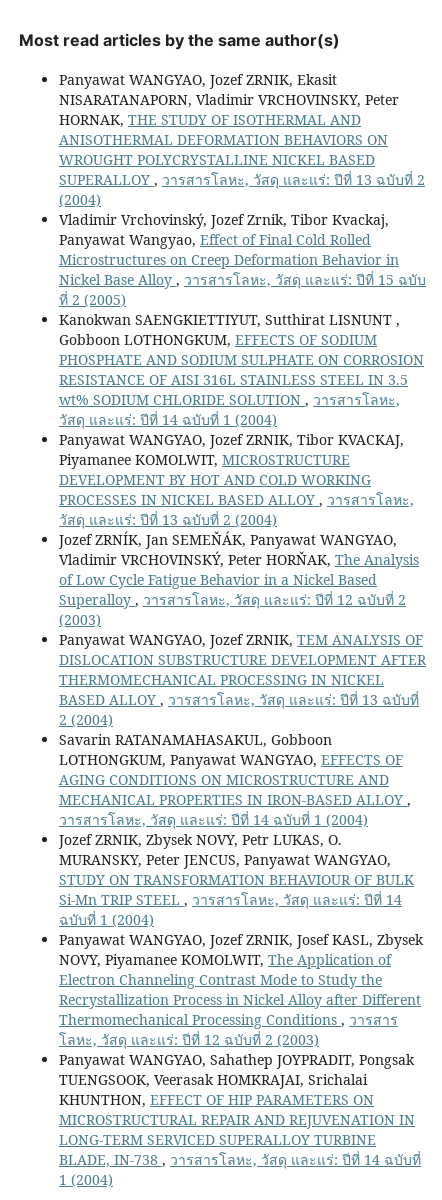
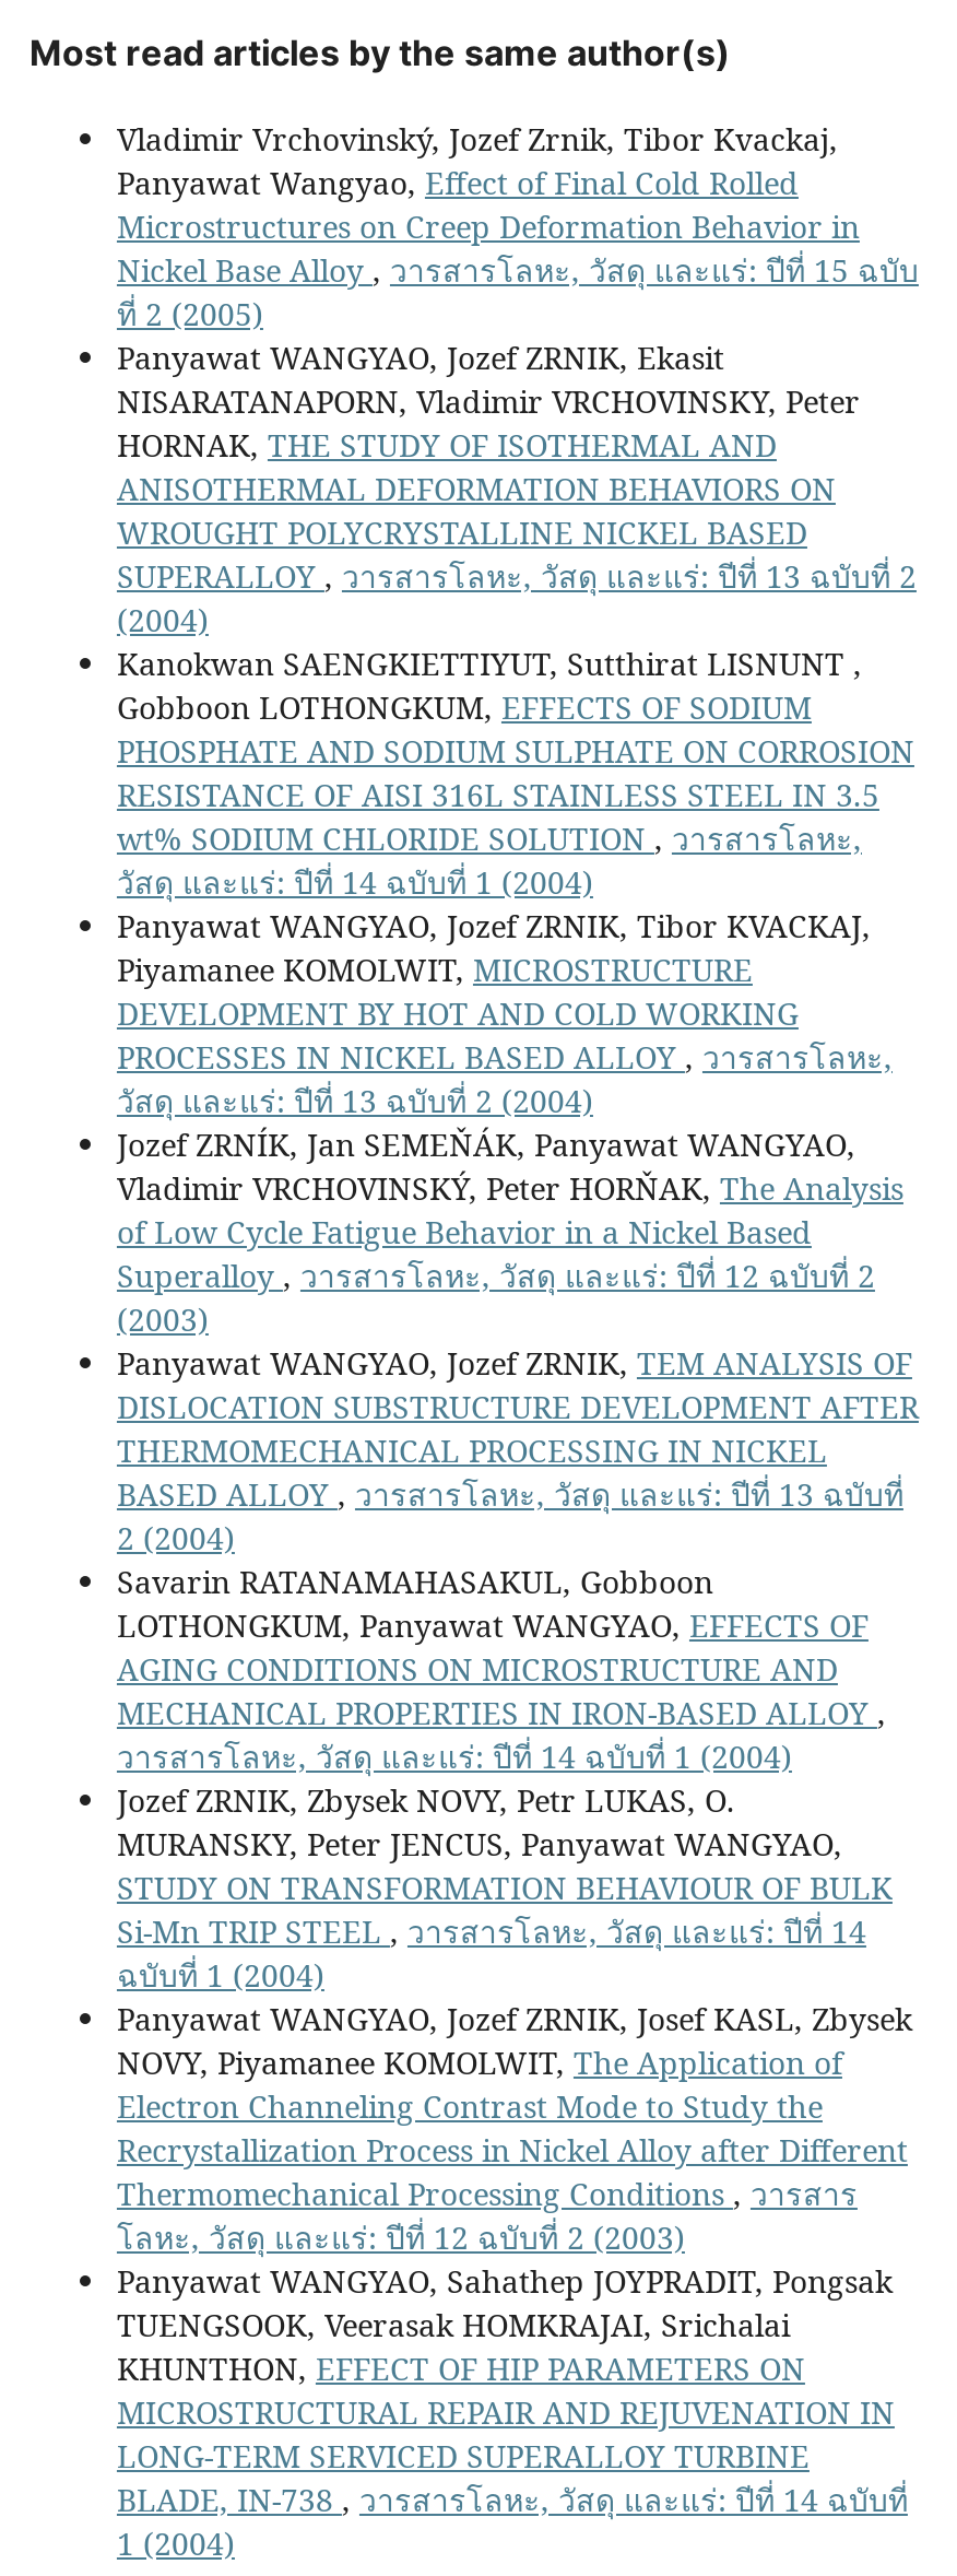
moved [59,70,425,209] -> [117,336,917,640]: Panyawat WANGYAO, Jozef ZRNIK, Ekasit | NISARATANAPORN, Vladimir VRCHOVINSKY, Peter | HORNAK, THE STUDY OF ISOTHERMAL AND | ANISOTHERMAL DEFORMATION BEHAVIORS ON | WROUGHT POLYCRYSTALLINE NICKEL BASED | SUPERALLOY,วารสารโลหะ, วัสดุ และแร่: ปีที่ 13 ฉบับที่ 2 | (2004)
moved [59,210,426,309] -> [117,118,919,334]: Vladimir Vrchovinský, Jozef Zrnik, Tibor Kvackaj, | Panyawat Wangyao, Effect of Final Cold Rolled | Microstructures on Creep Deformation Behavior in | Nickel Base Alloy,วารสารโลหะ, วัสดุ และแร่: ปีที่ 15 ฉบับ | ที่ 2 (2005)

